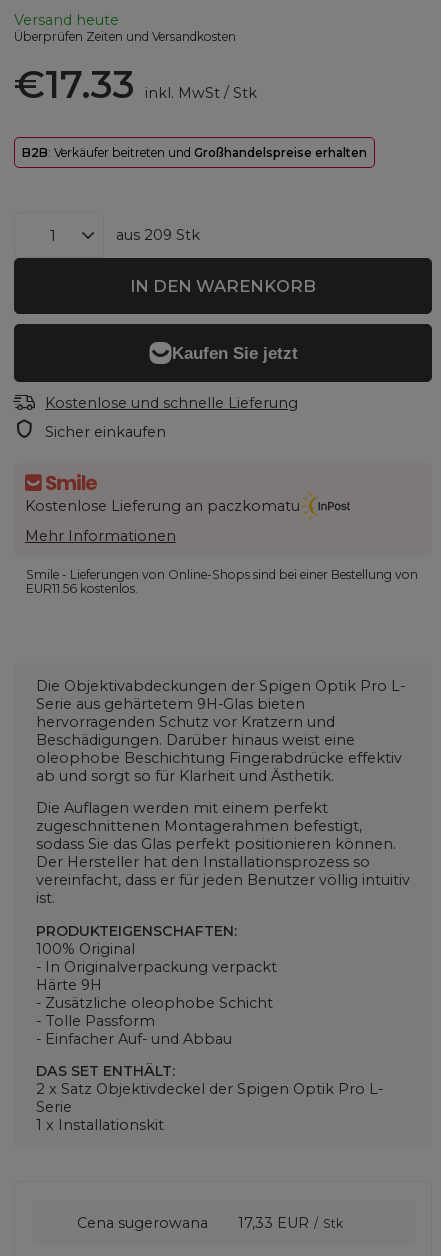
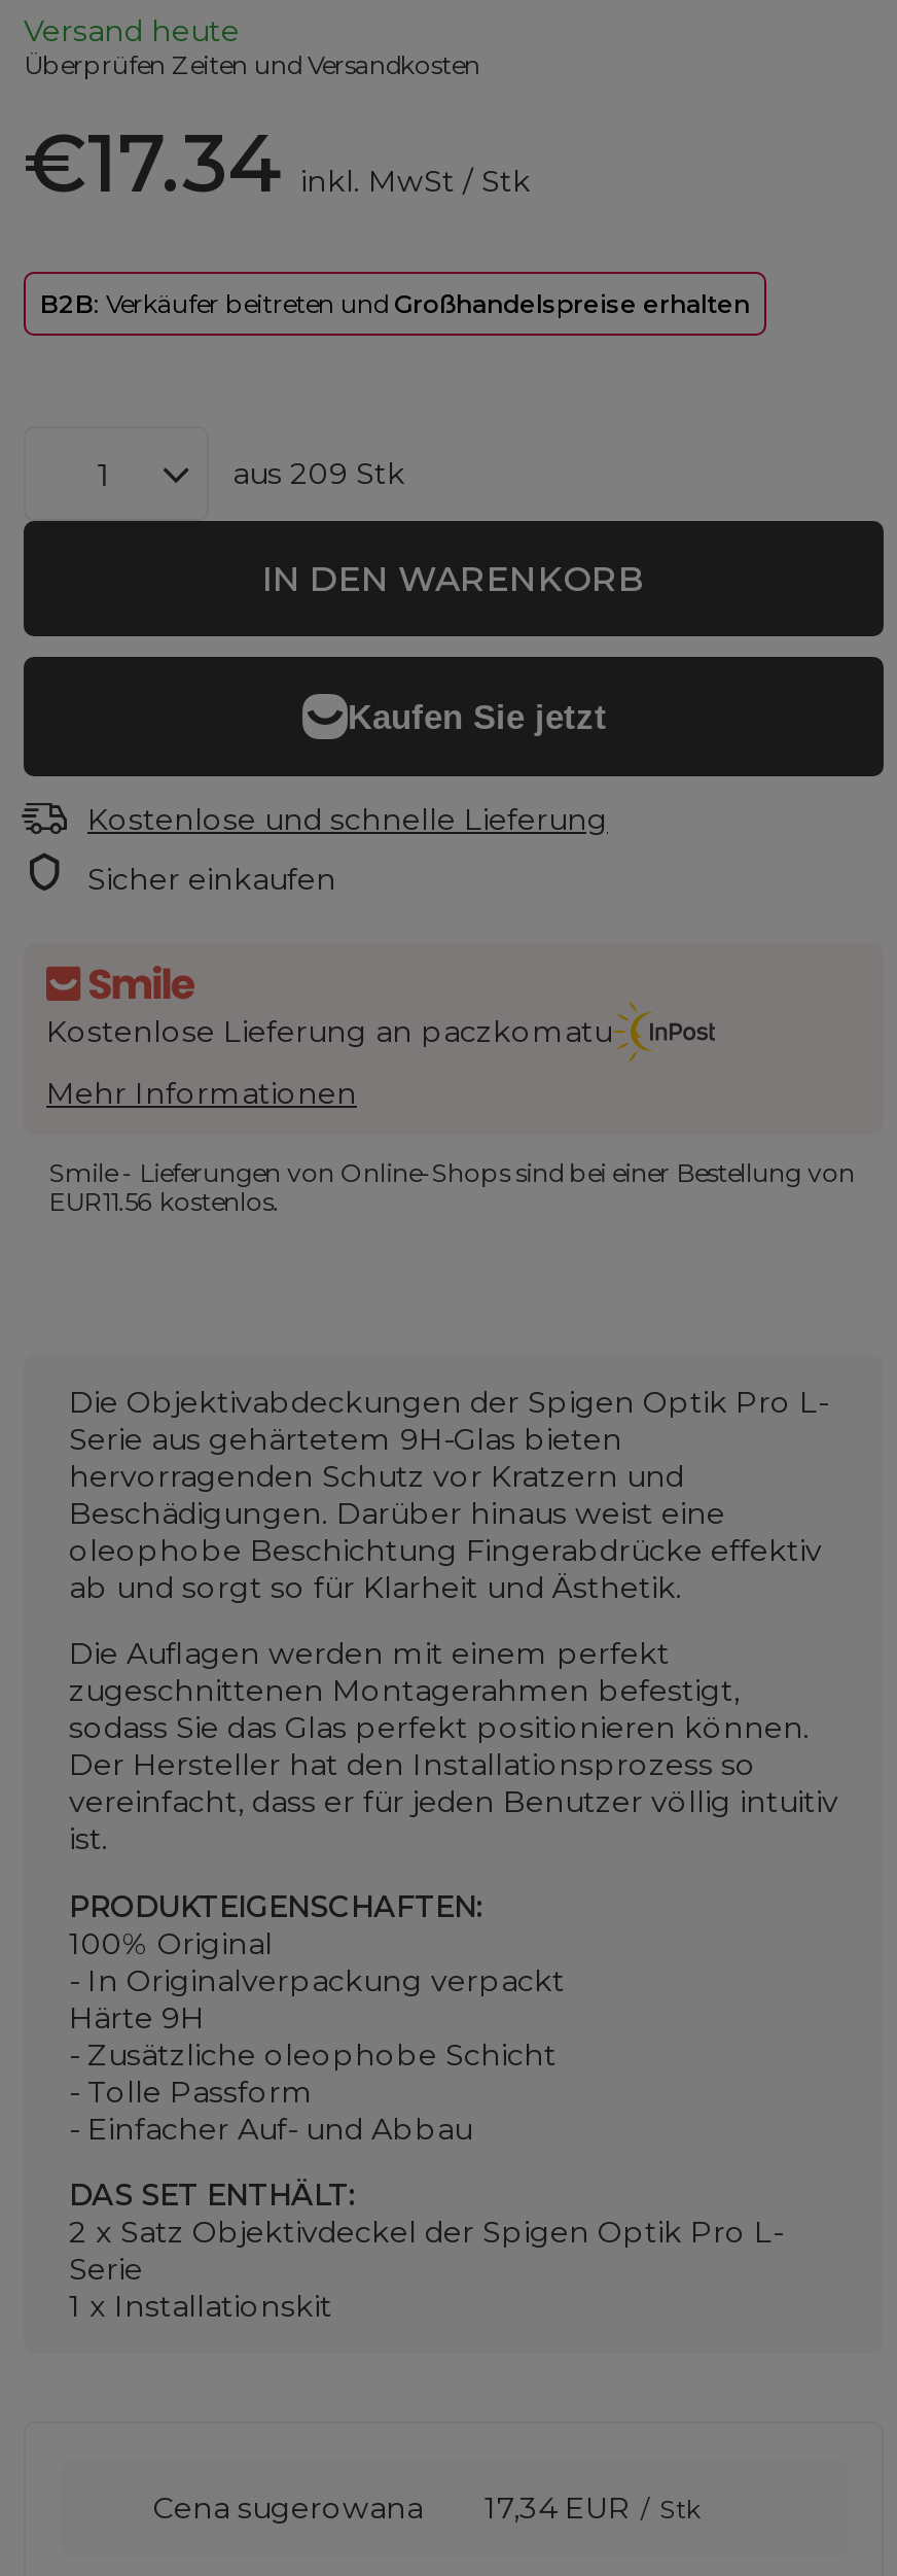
[14,61,256,108] €17.33 inkl. MwSt/Stk -> [24,116,531,213] €17.34 inkl. MwSt/Stk
[77,1214,343,1232] Cena sugerowana 17,33 EUR / Stk -> [153,2490,701,2527] Cena sugerowana 17,34 EUR / Stk

